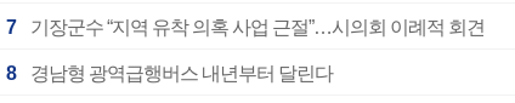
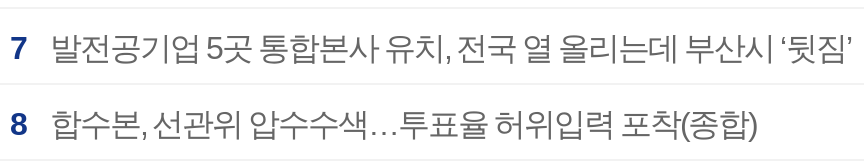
[30,17,485,38] 기장군수 “지역 유착 의혹 사업 근절”…시의회 이례적 회견 -> [50,31,852,65] 발전공기업 5곳 통합본사 유치, 전국 열 올리는데 부산시 ‘뒷짐’
[30,63,333,84] 경남형 광역급행버스 내년부터 달린다 -> [50,107,756,141] 합수본, 선관위 압수수색…투표율 허위입력 포착(종합)

